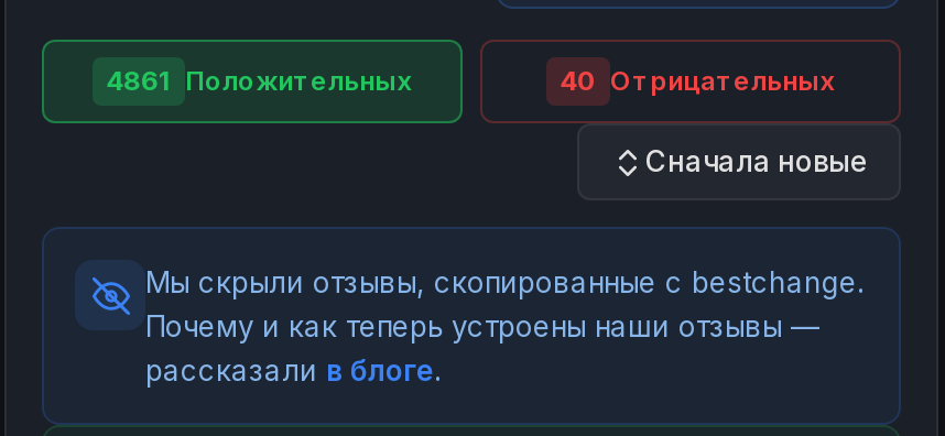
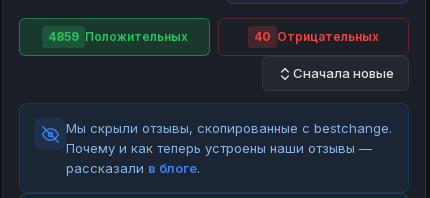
[106,64,412,97] 4861 Положительных -> [47,29,187,44] 4859 Положительных

